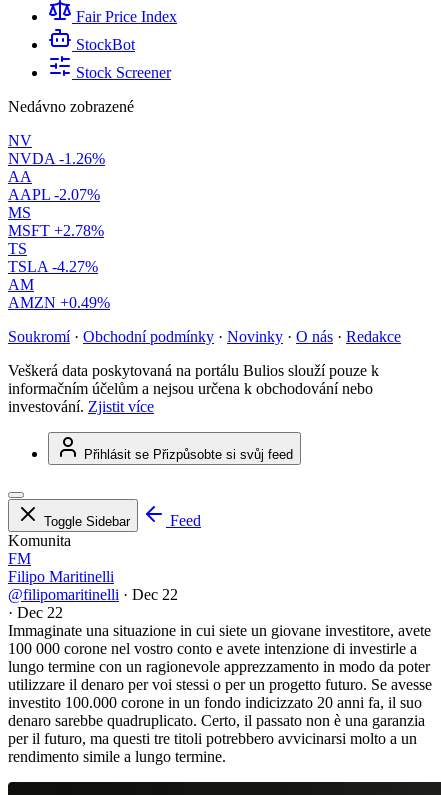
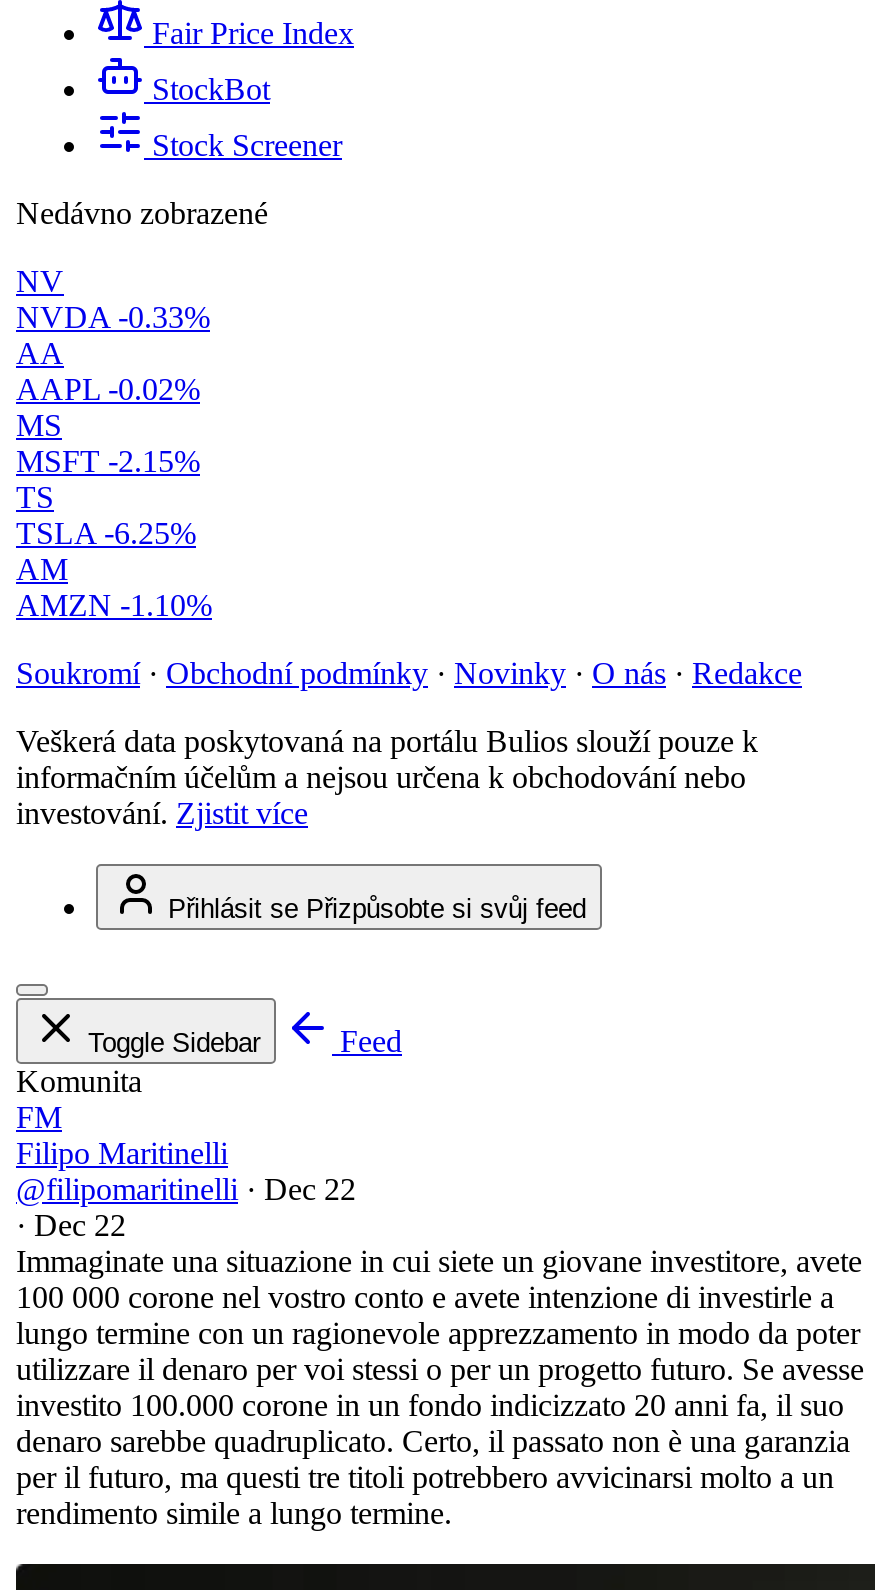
[8,150,105,167] NVDA -1.26% -> [16,300,210,334] NVDA -0.33%
[8,186,100,203] AAPL -2.07% -> [16,372,200,406] AAPL -0.02%
[8,222,104,239] MSFT +2.78% -> [16,444,200,478] MSFT -2.15%
[8,258,98,275] TSLA -4.27% -> [16,516,196,550] TSLA -6.25%
[8,294,110,311] AMZN +0.49% -> [16,588,212,622] AMZN -1.10%

